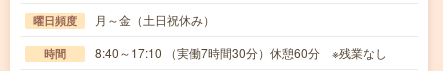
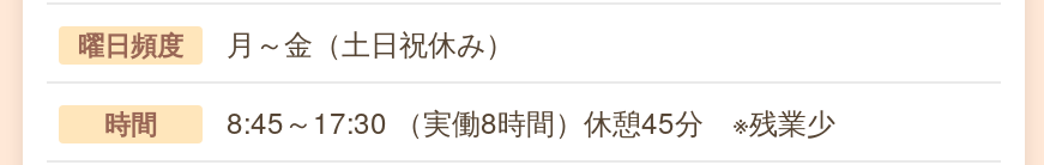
[95,44,387,61] 8:40～17:10 （実働7時間30分）休憩60分 ※残業なし -> [227,100,835,141] 8:45～17:30 （実働8時間）休憩45分 ※残業少

